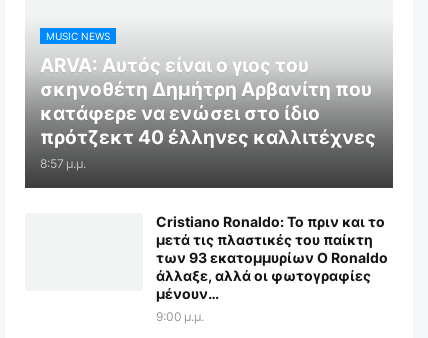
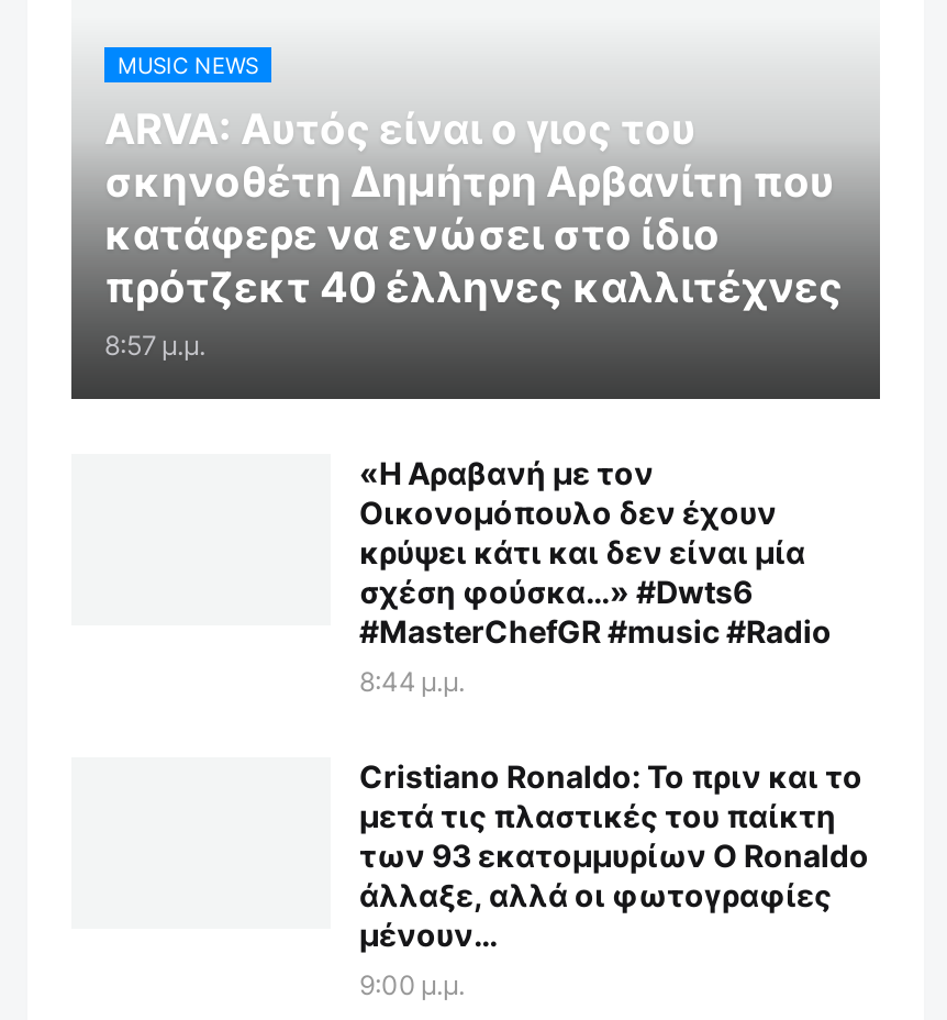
none -> [359,454,832,698] «Η Αραβανή με τον | Οικονομόπουλο δεν έχουν | κρύψει κάτι και δεν είναι μία | σχέση φούσκα…» #Dwts6 | #MasterChefGR #music #Radio | 8:44 μ.μ.

